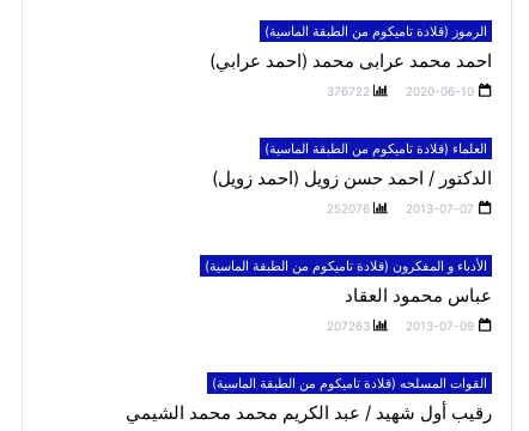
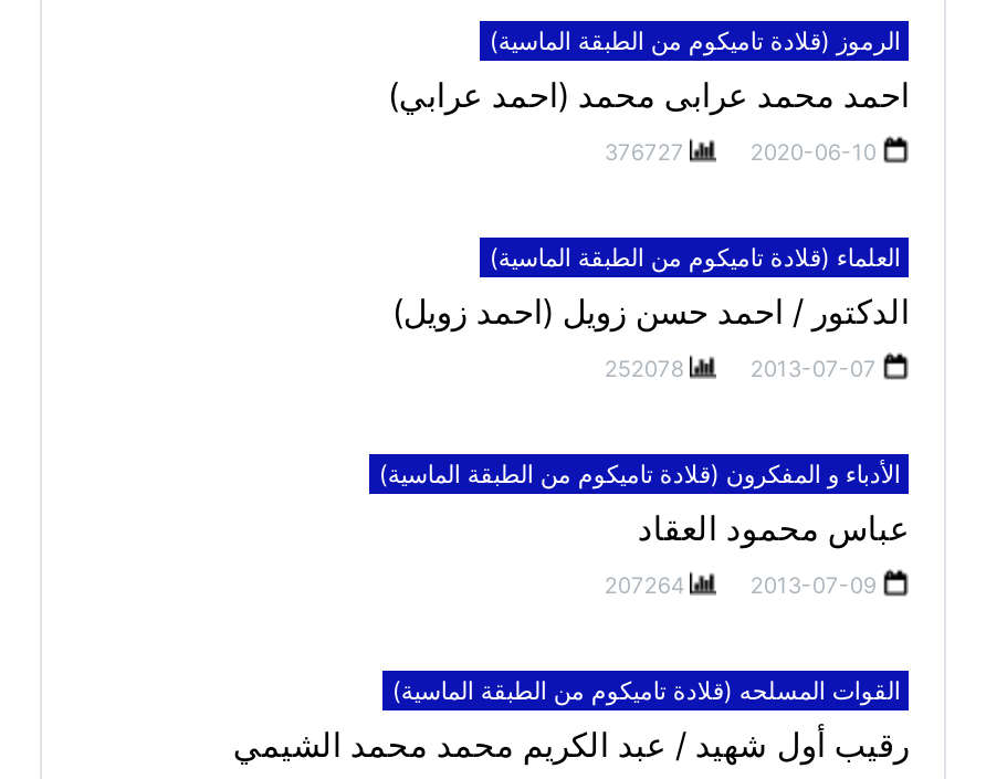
[327,83,370,98] 376722 -> [604,137,684,164] 376727
[327,201,370,215] 252076 -> [604,354,684,381] 252078
[327,318,370,332] 207263 -> [604,571,684,597] 207264

